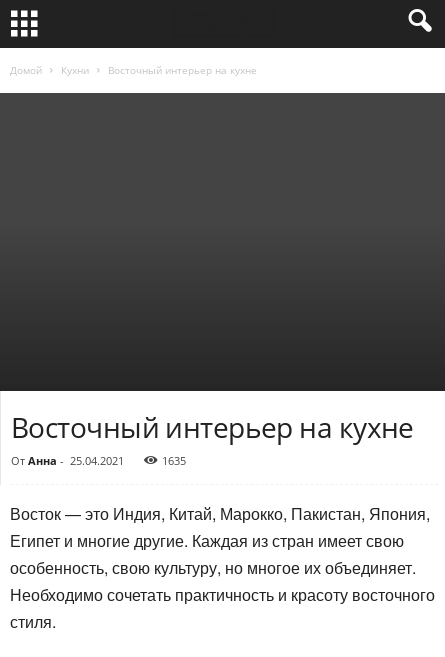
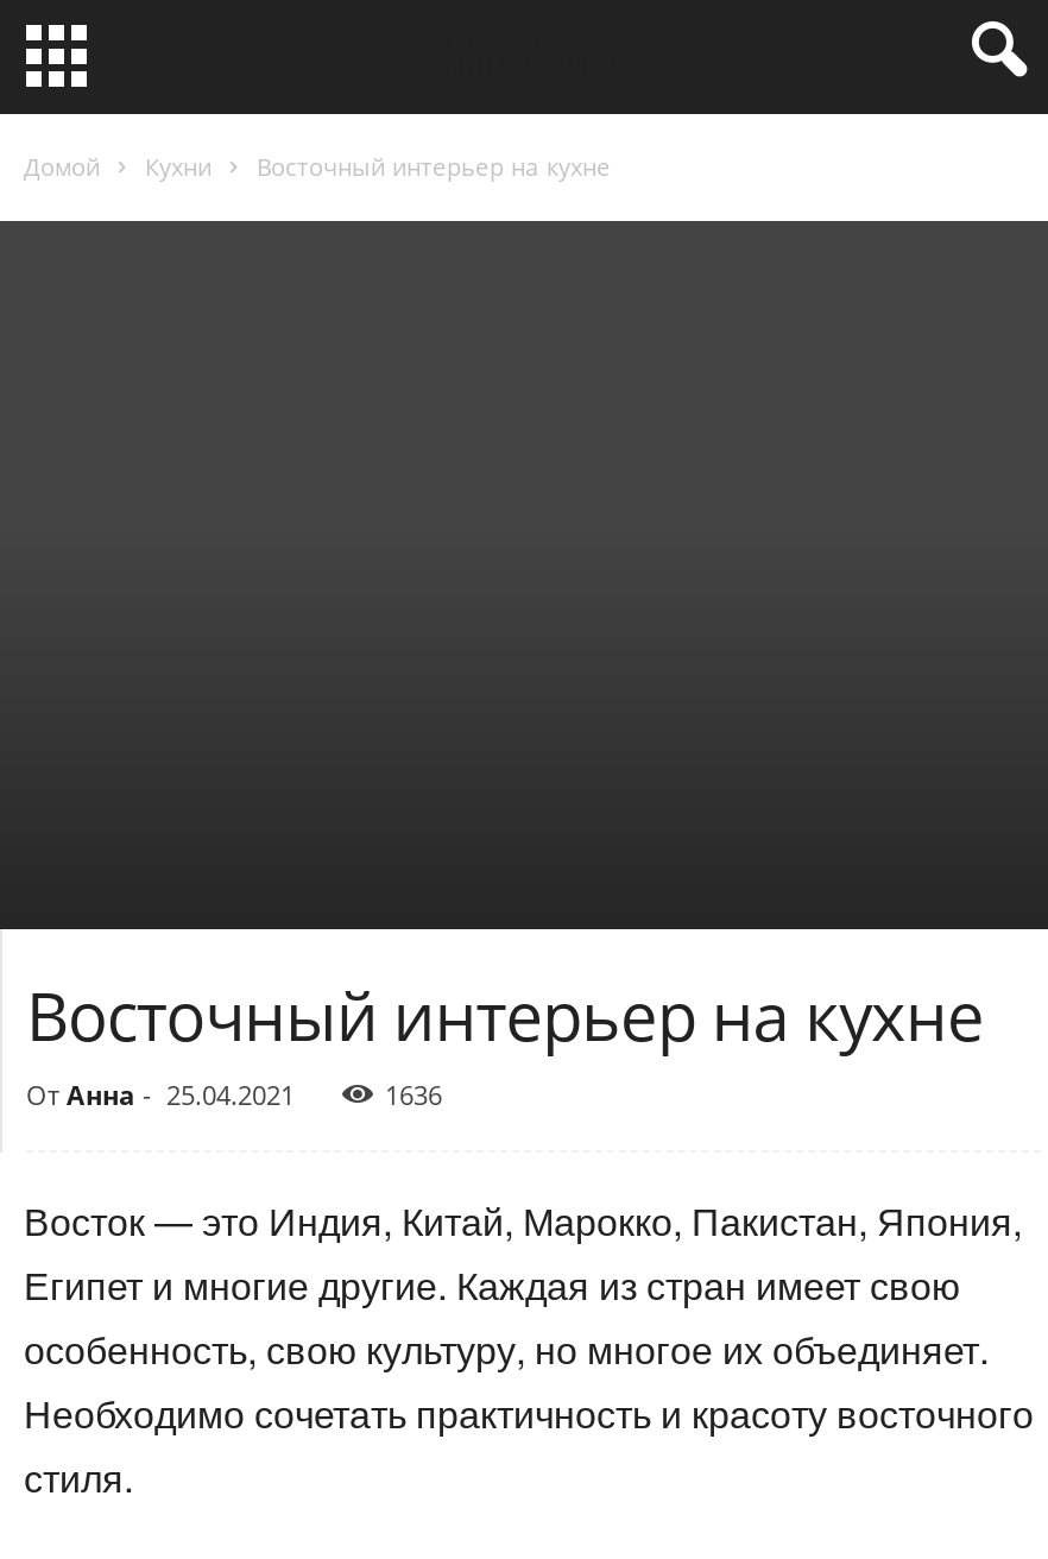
[162,453,186,468] 1635 -> [385,1078,442,1113] 1636

